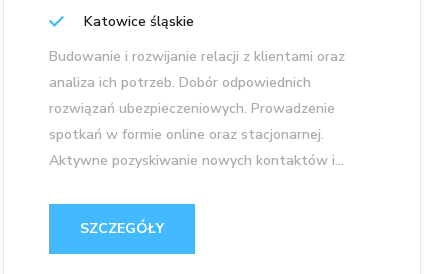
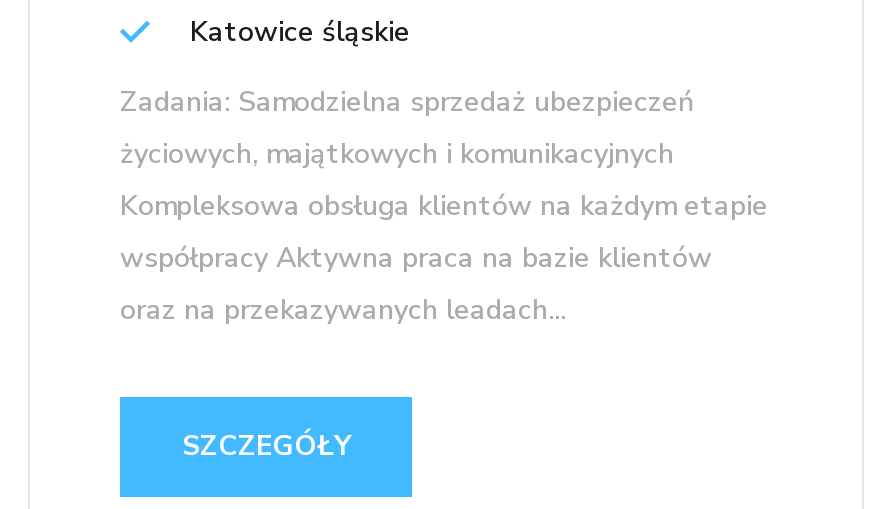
[49,47,345,170] Budowanie i rozwijanie relacji z klientami oraz | analiza ich potrzeb. Dobór odpowiednich | rozwiązań ubezpieczeniowych. Prowadzenie | spotkań w formie online oraz stacjonarnej. | Aktywne pozyskiwanie nowych kontaktów i... -> [120,82,768,328] Zadania: Samodzielna sprzedaż ubezpieczeń | życiowych, majątkowych i komunikacyjnych | Kompleksowa obsługa klientów na każdym etapie | współpracy Aktywna praca na bazie klientów | oraz na przekazywanych leadach...

